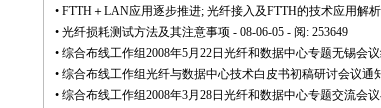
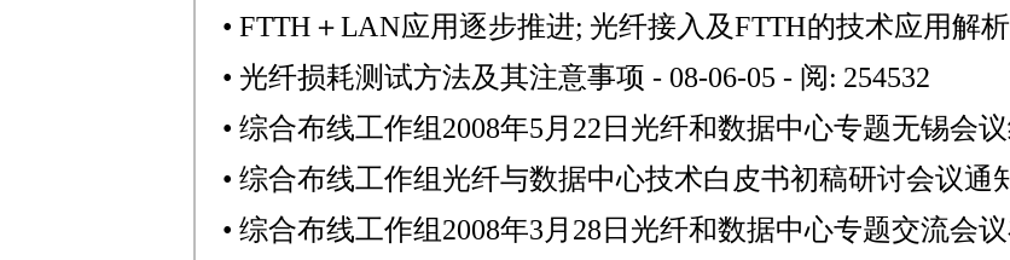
[55,25,348,39] •光纤损耗测试方法及其注意事项- 08-06-05 - 阅: 253649 -> [222,60,930,94] •光纤损耗测试方法及其注意事项- 08-06-05 - 阅: 254532

